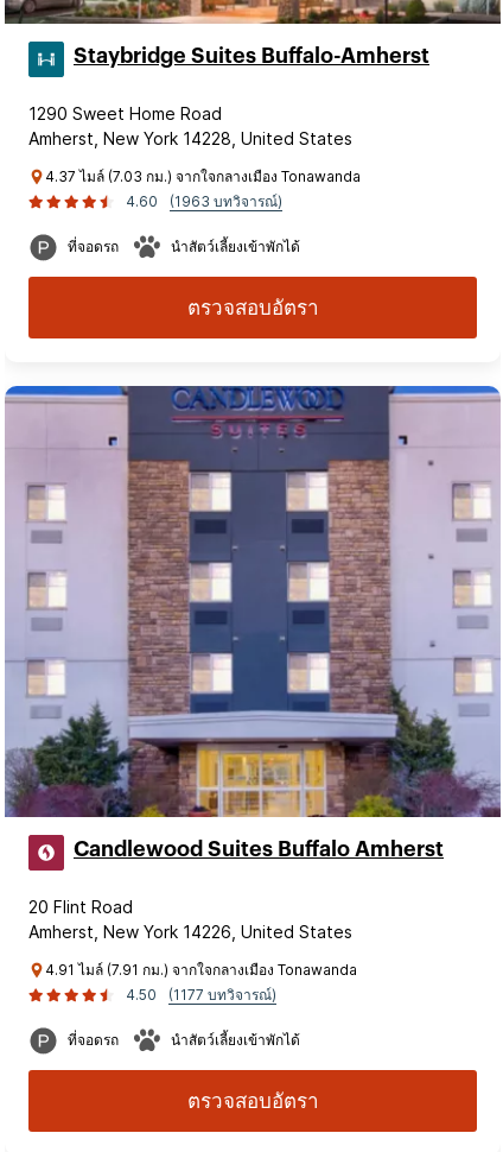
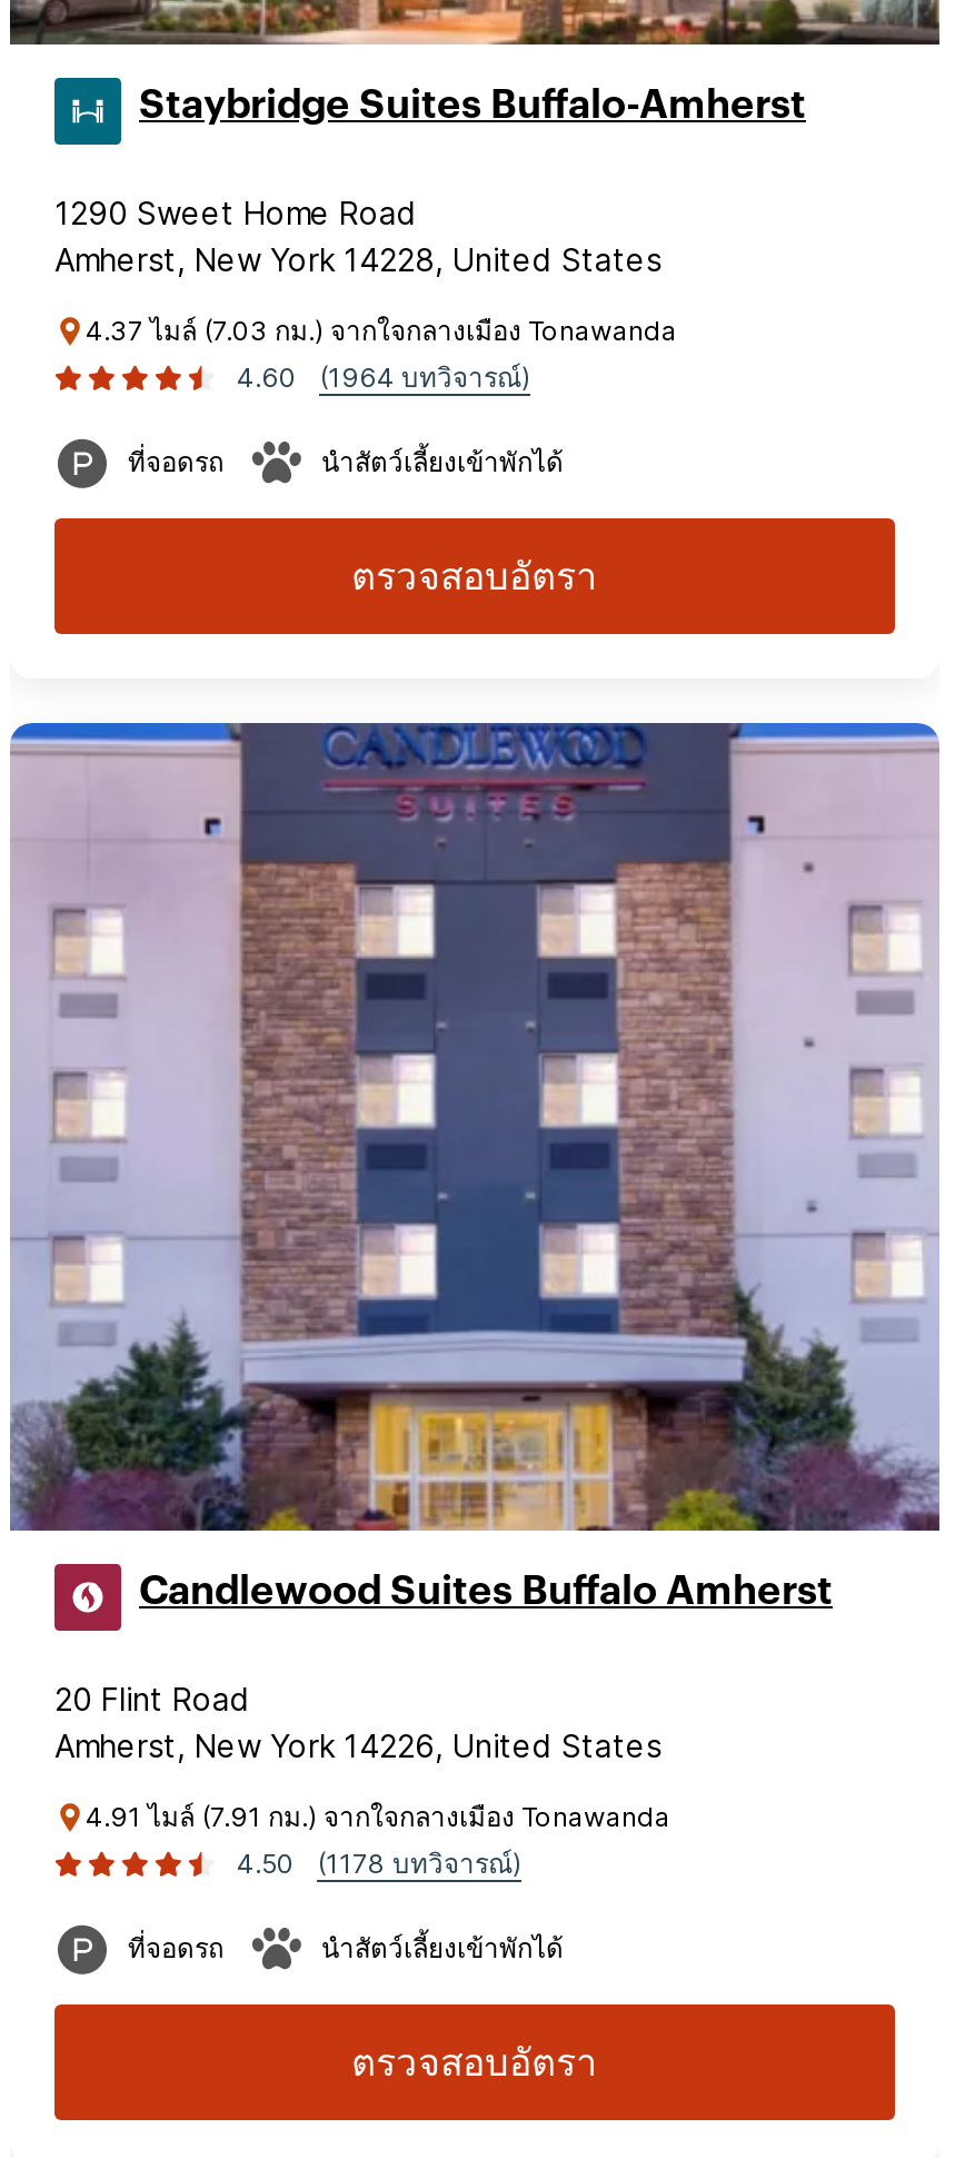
[170,192,282,210] (1963 บทวิจารณ์) -> [319,360,530,394] (1964 บทวิจารณ์)
[168,986,276,1004] (1177 บทวิจารณ์) -> [317,1847,521,1880] (1178 บทวิจารณ์)

